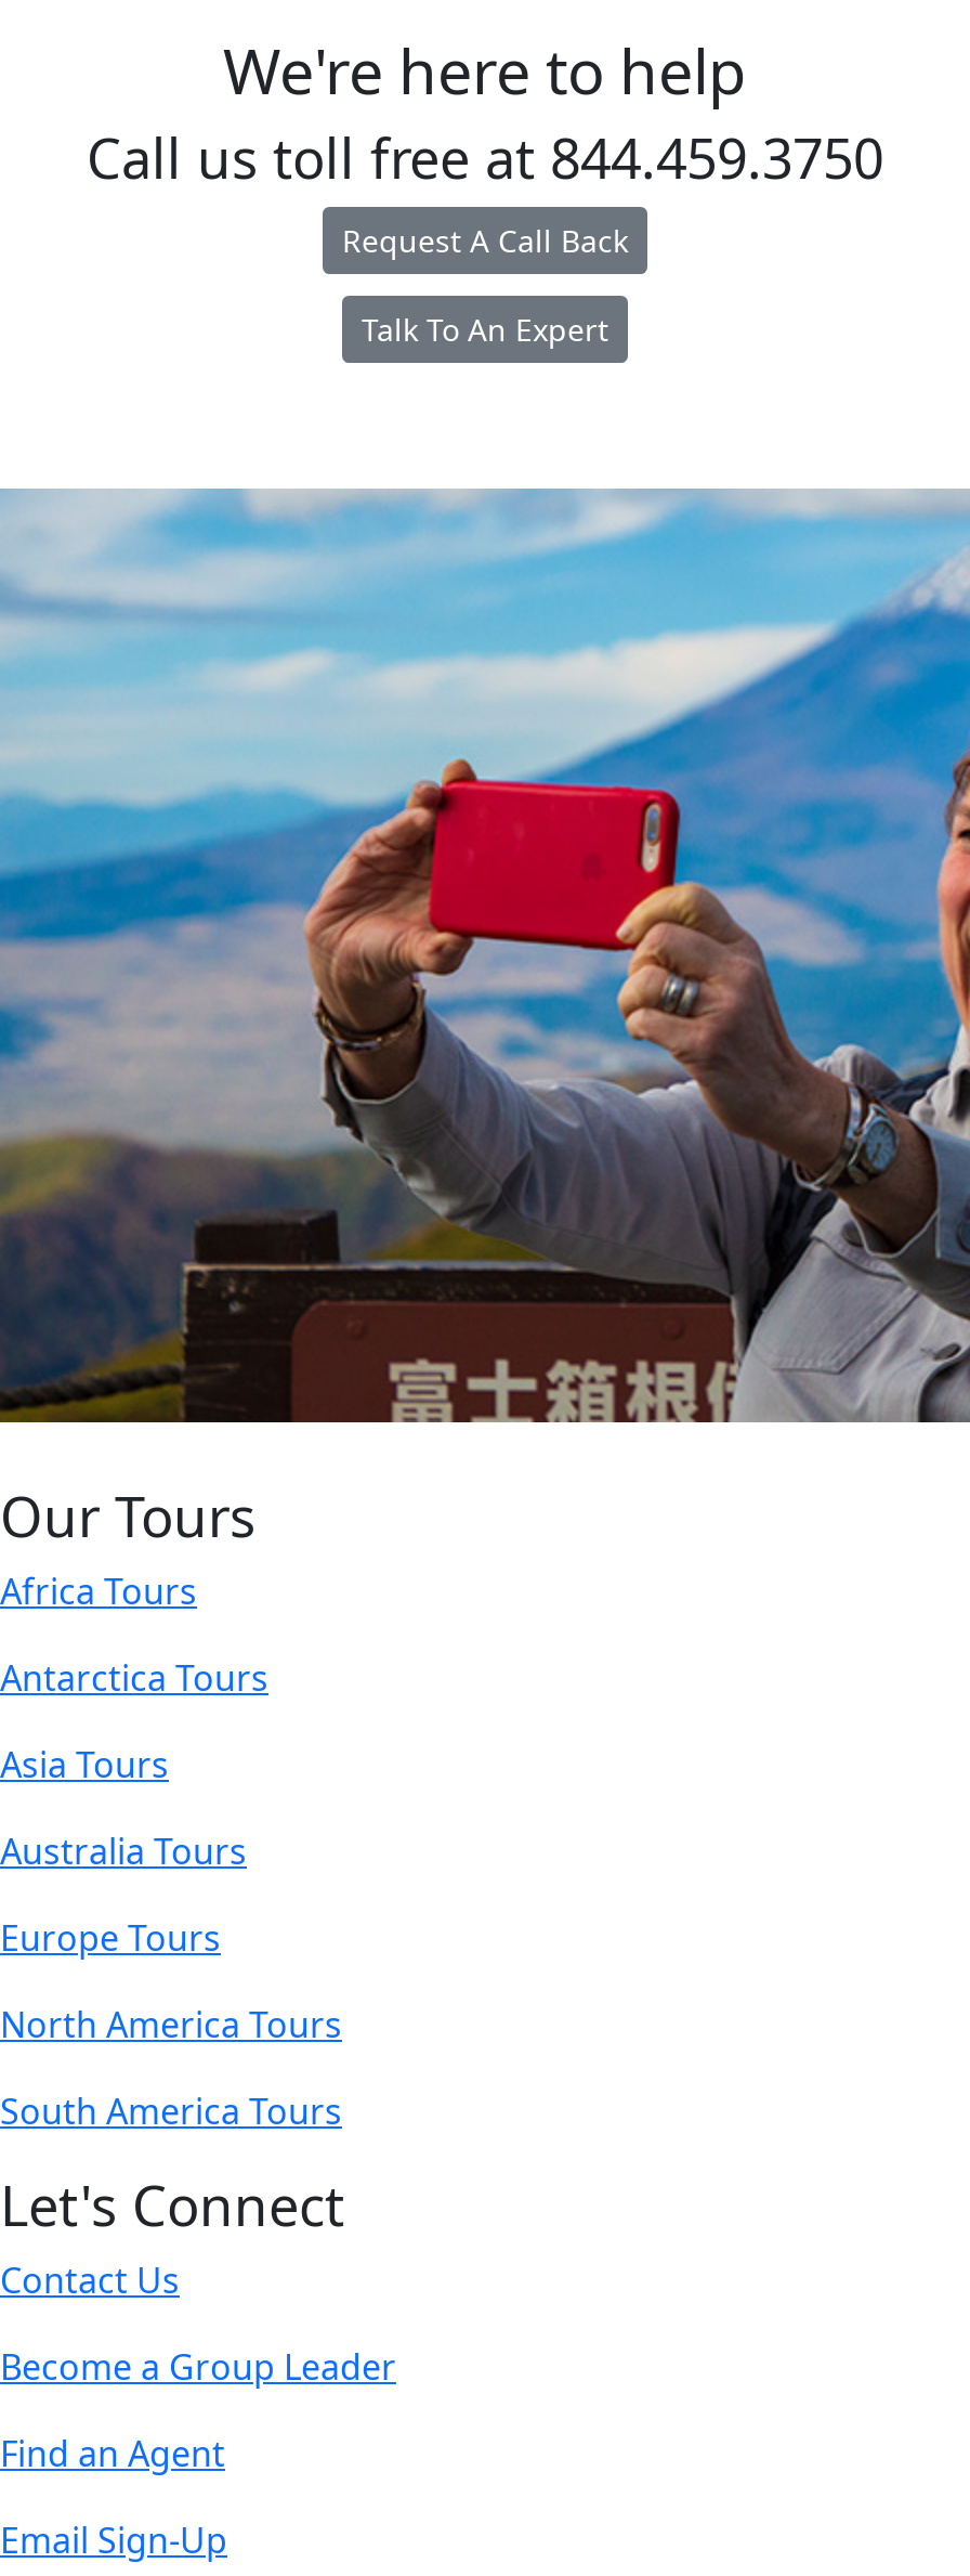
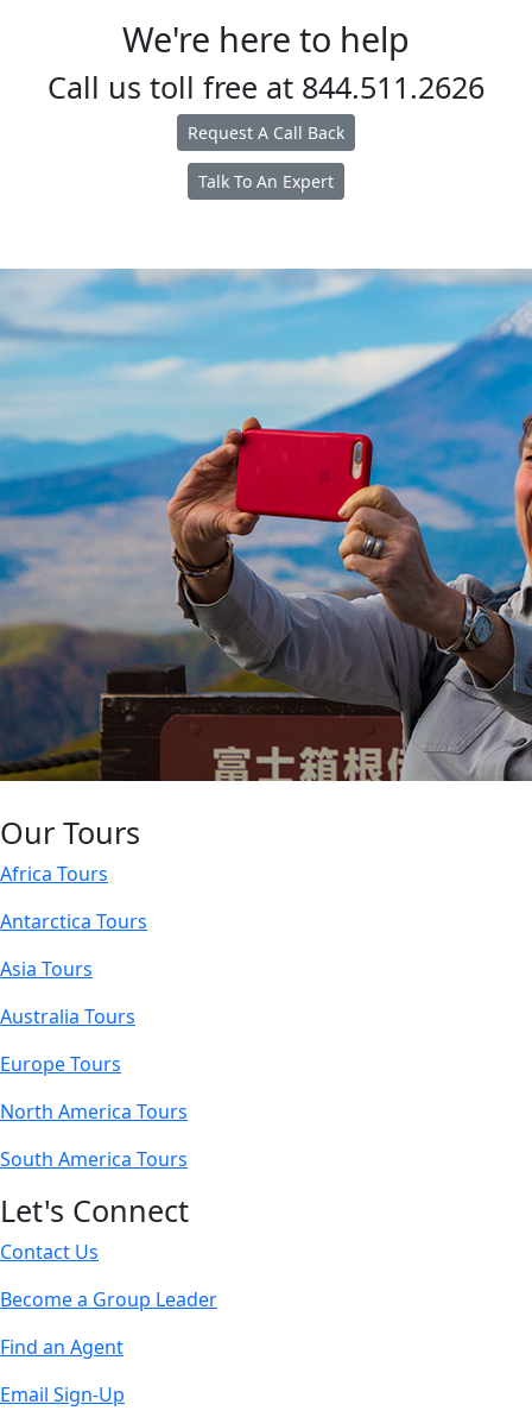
[87,120,883,194] Call us toll free at 844.459.3750 -> [47,67,484,107] Call us toll free at 844.511.2626

